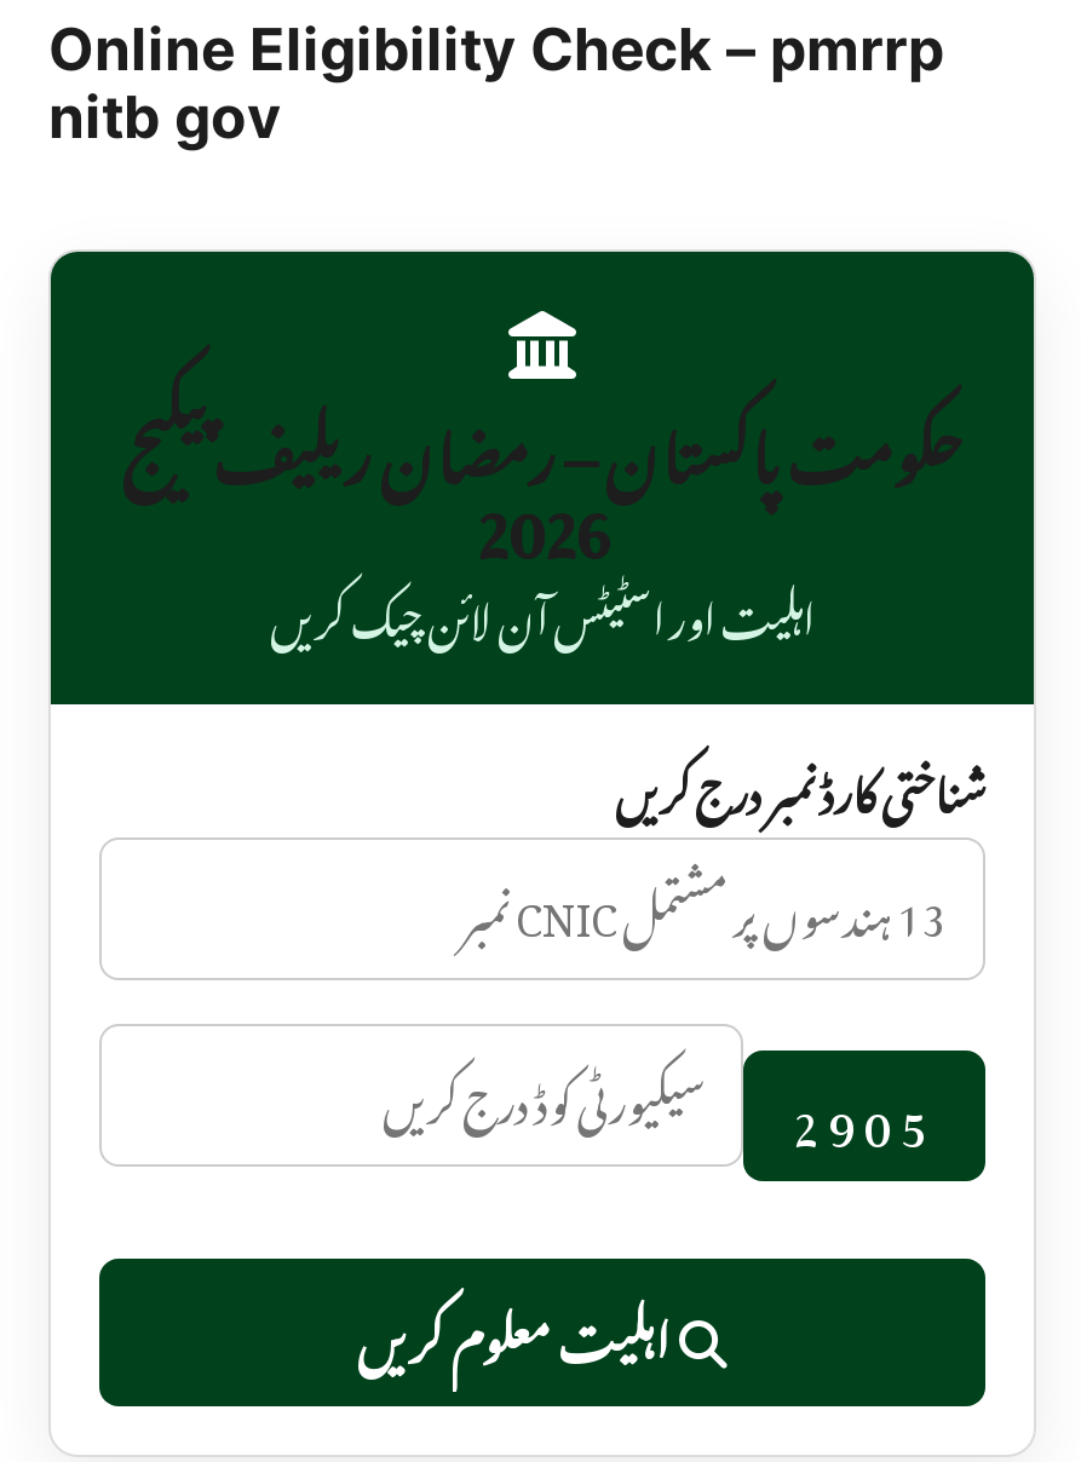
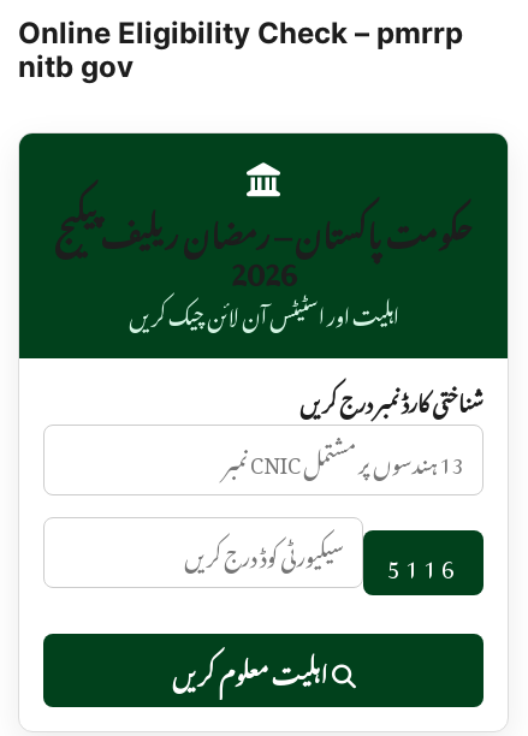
[792,1057,937,1178] 2905 -> [387,533,459,593] 5116

